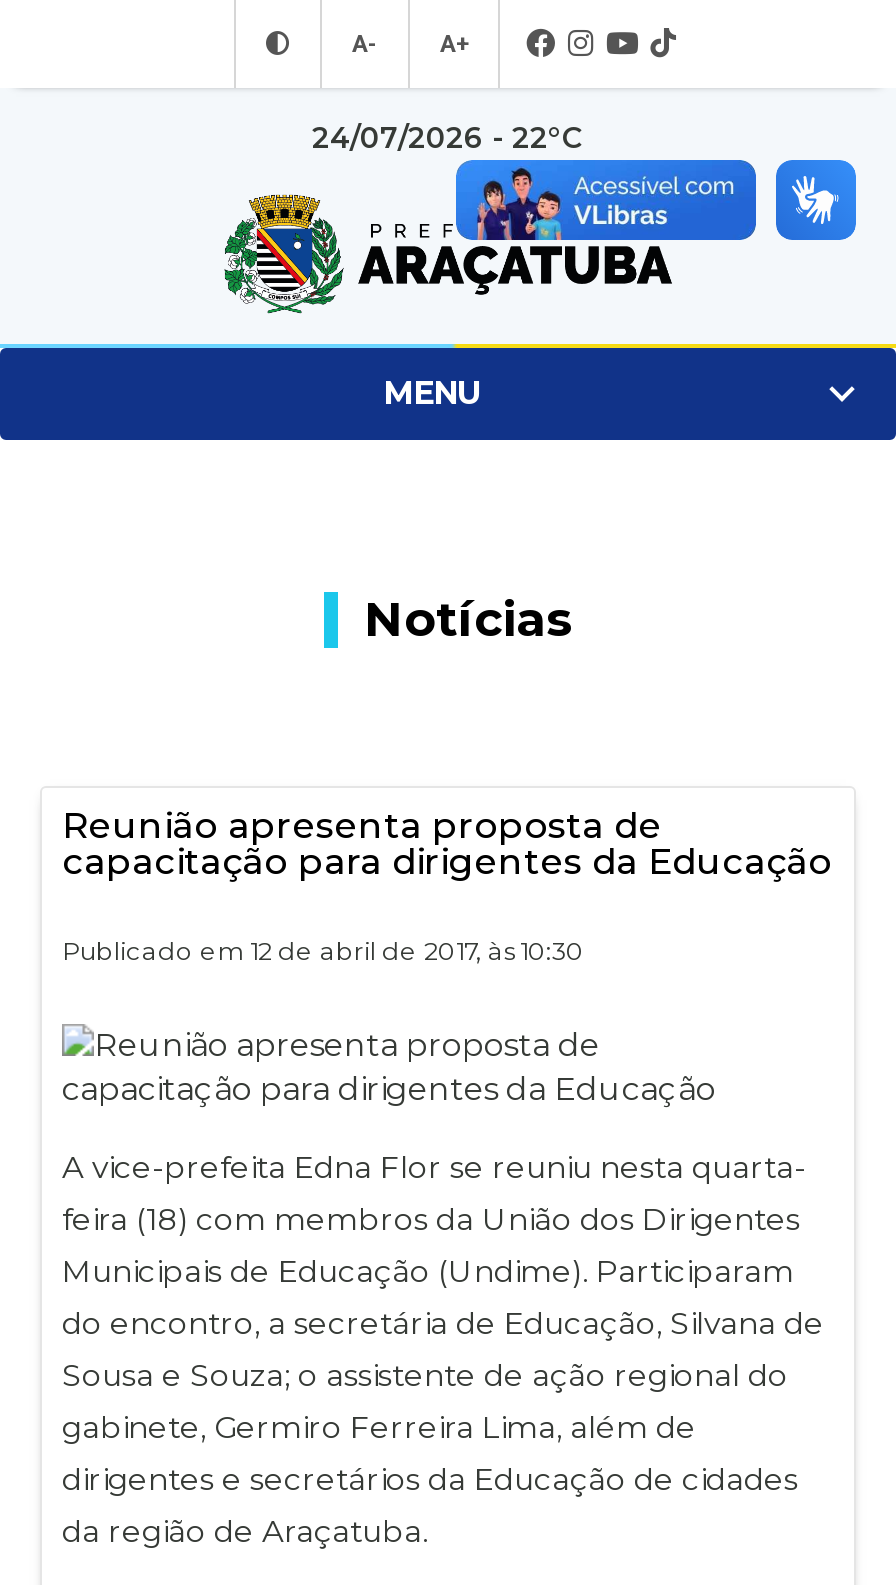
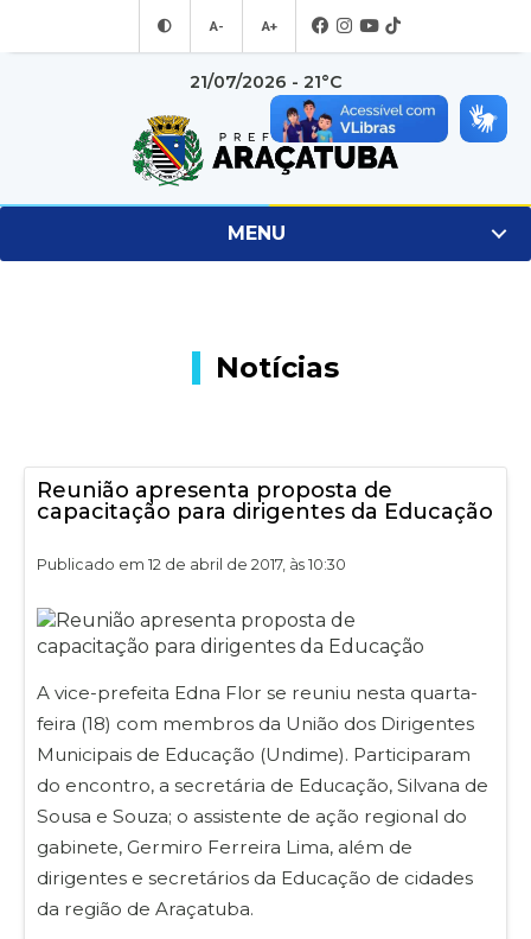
[312,120,584,156] 24/07/2026 - 22°C -> [189,71,342,93] 21/07/2026 - 21°C

